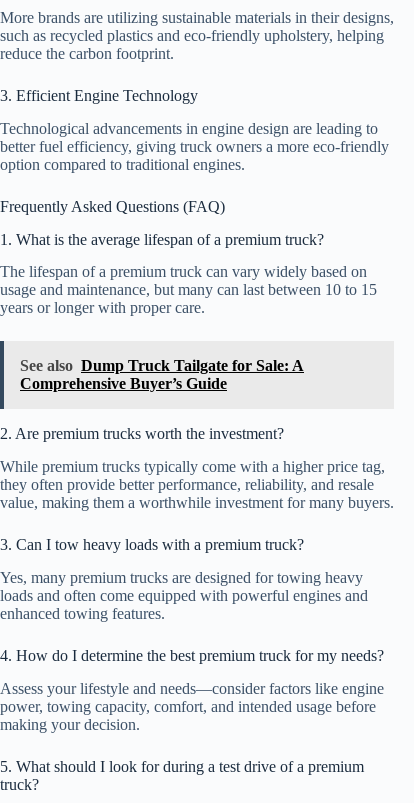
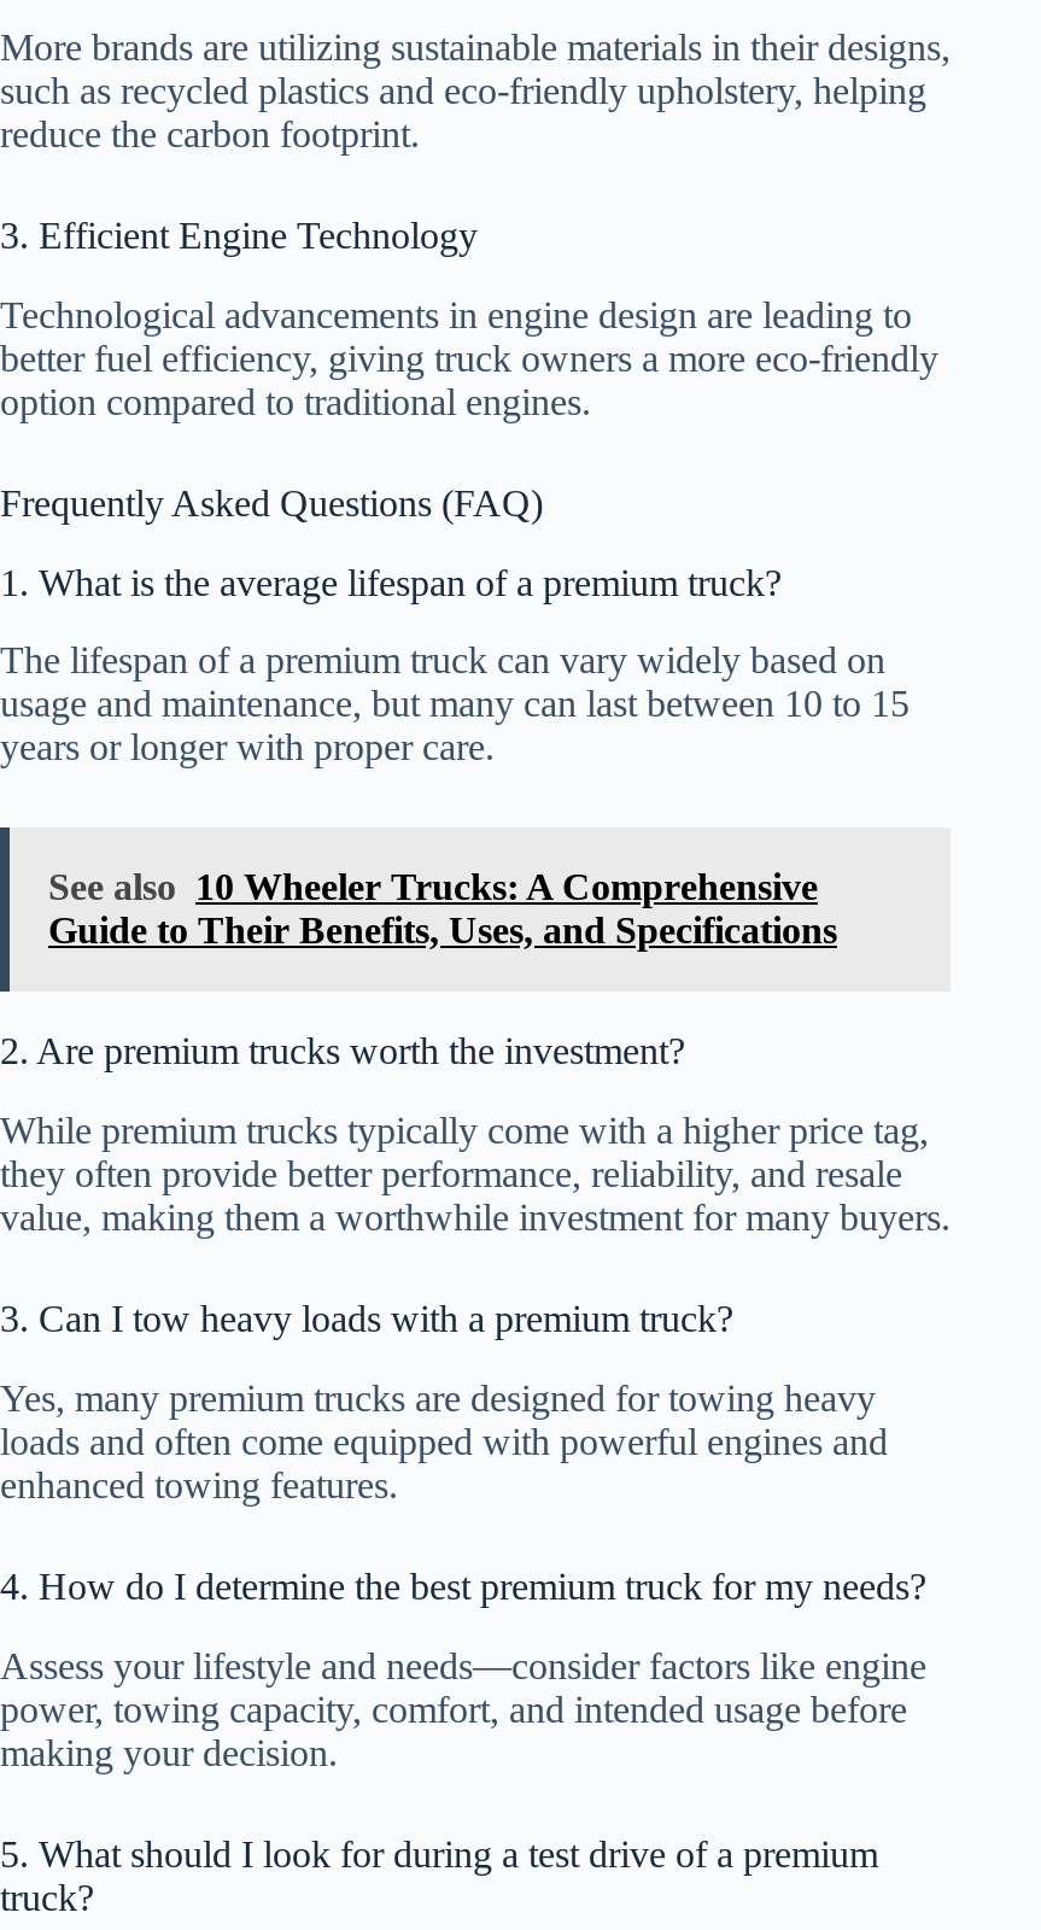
[20,357,304,392] See also Dump Truck Tailgate for Sale: A | Comprehensive Buyer’s Guide -> [48,867,837,951] See also 10 Wheeler Trucks: A Comprehensive | Guide to Their Benefits, Uses, and Specifications

